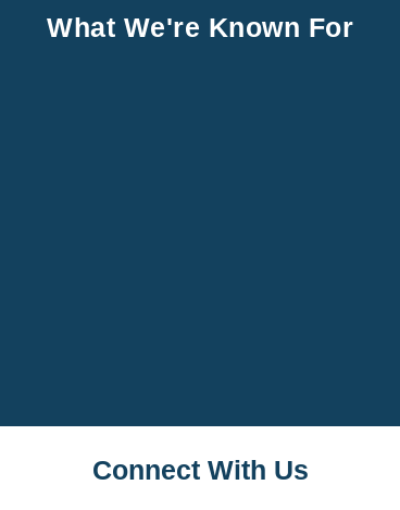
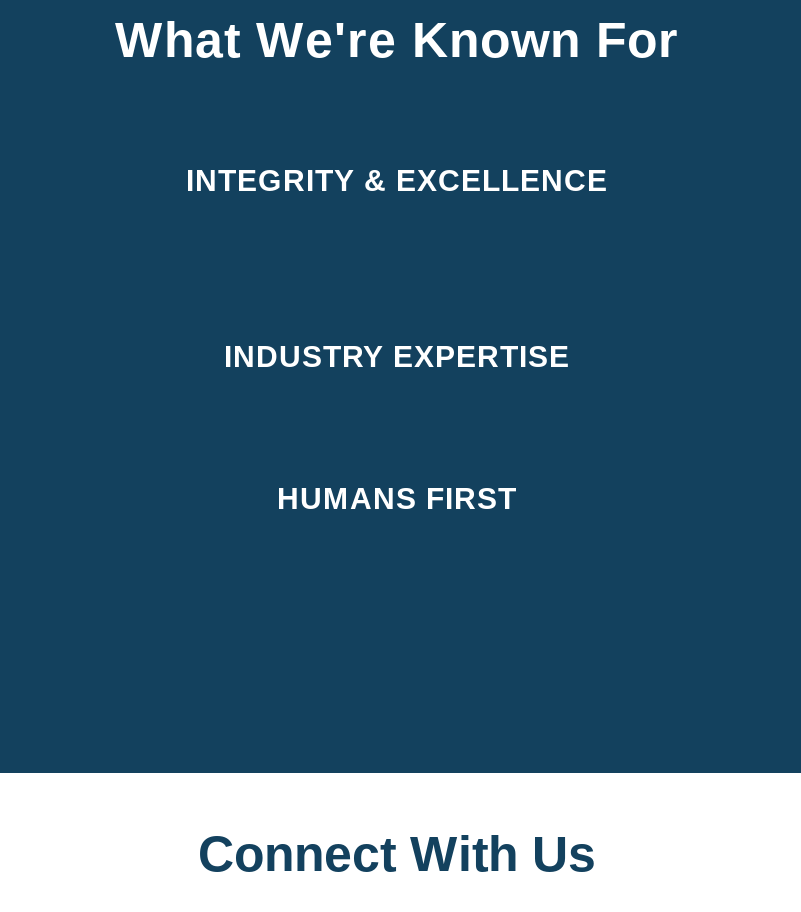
none -> [186,162,608,196] INTEGRITY & EXCELLENCE
none -> [224,339,570,373] INDUSTRY EXPERTISE
none -> [277,482,517,516] HUMANS FIRST

